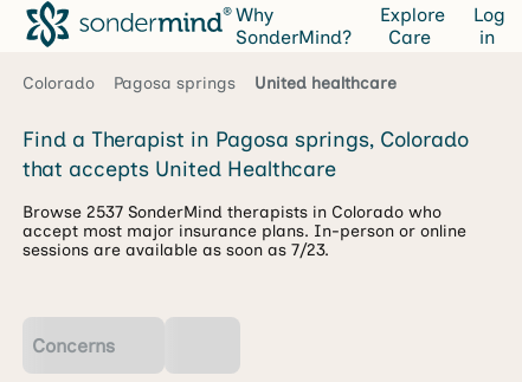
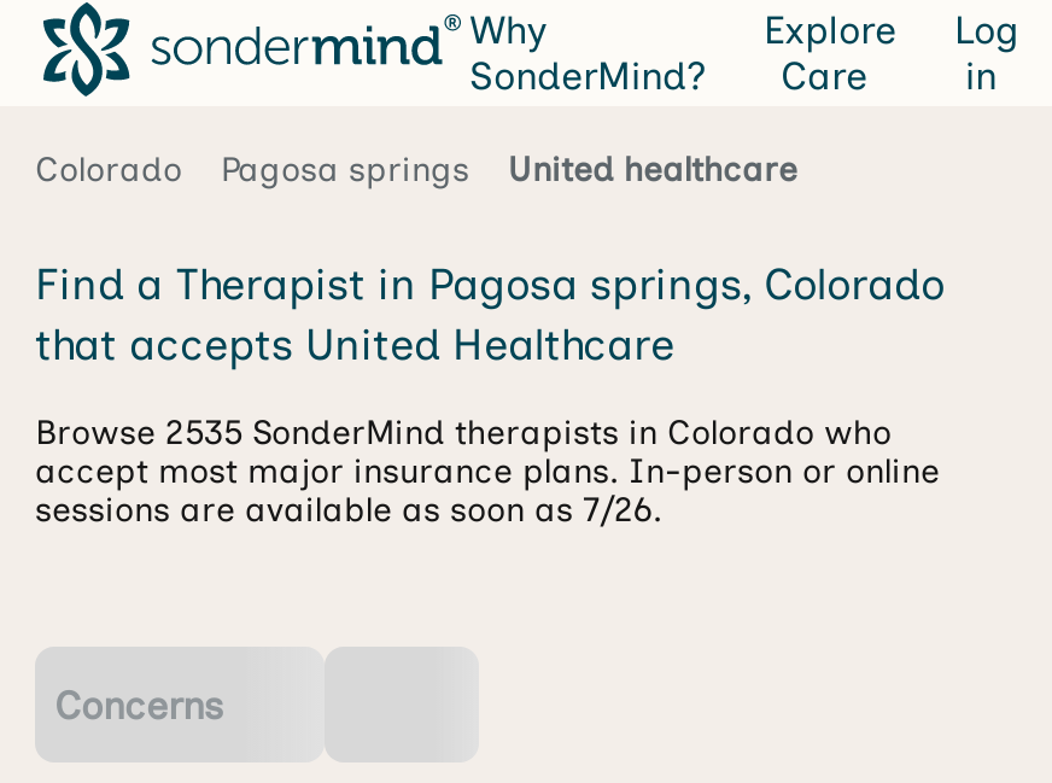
[22,202,442,222] Browse 2537 SonderMind therapists in Colorado who -> [35,413,892,454] Browse 2535 SonderMind therapists in Colorado who
[22,240,329,260] sessions are available as soon as 7/23. -> [35,490,662,531] sessions are available as soon as 7/26.

